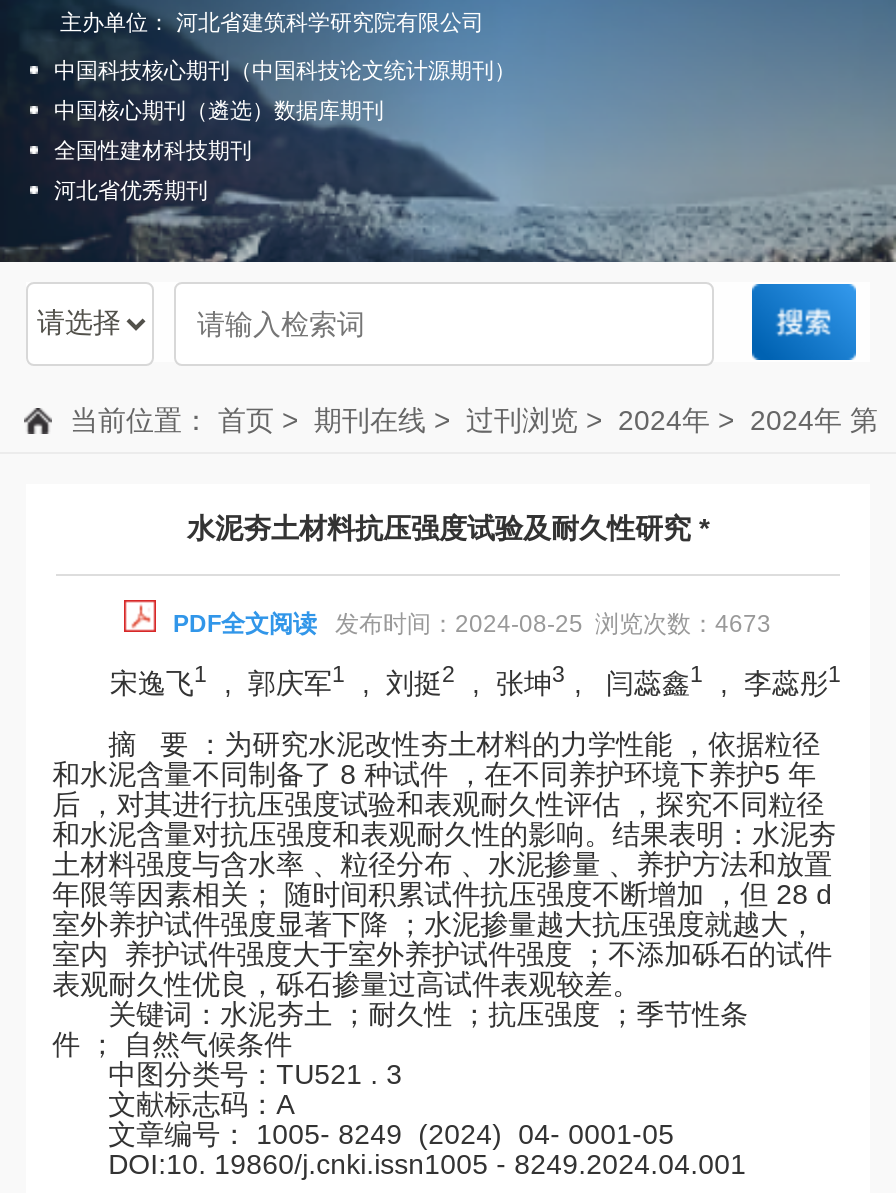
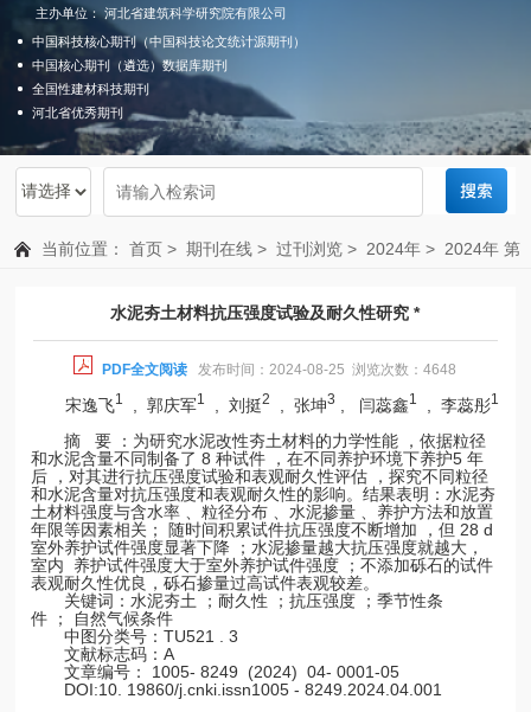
[173,610,771,638] PDF全文阅读发布时间：2024-08-25 浏览次数：4673 -> [103,361,457,378] PDF全文阅读发布时间：2024-08-25 浏览次数：4648

